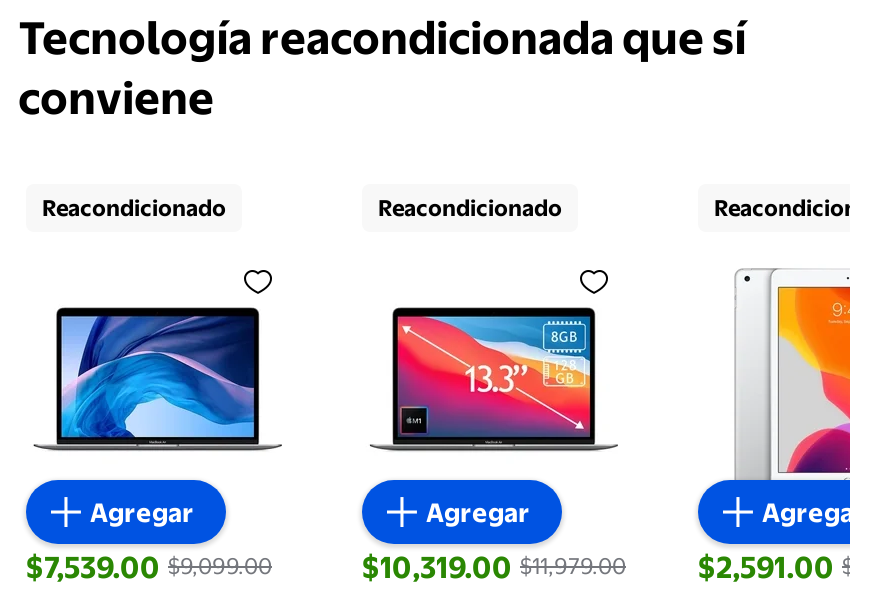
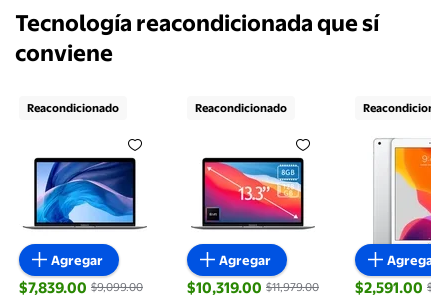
[26,548,272,586] $7,539.00 $9,099.00 -> [19,278,143,297] $7,839.00 $9,099.00

